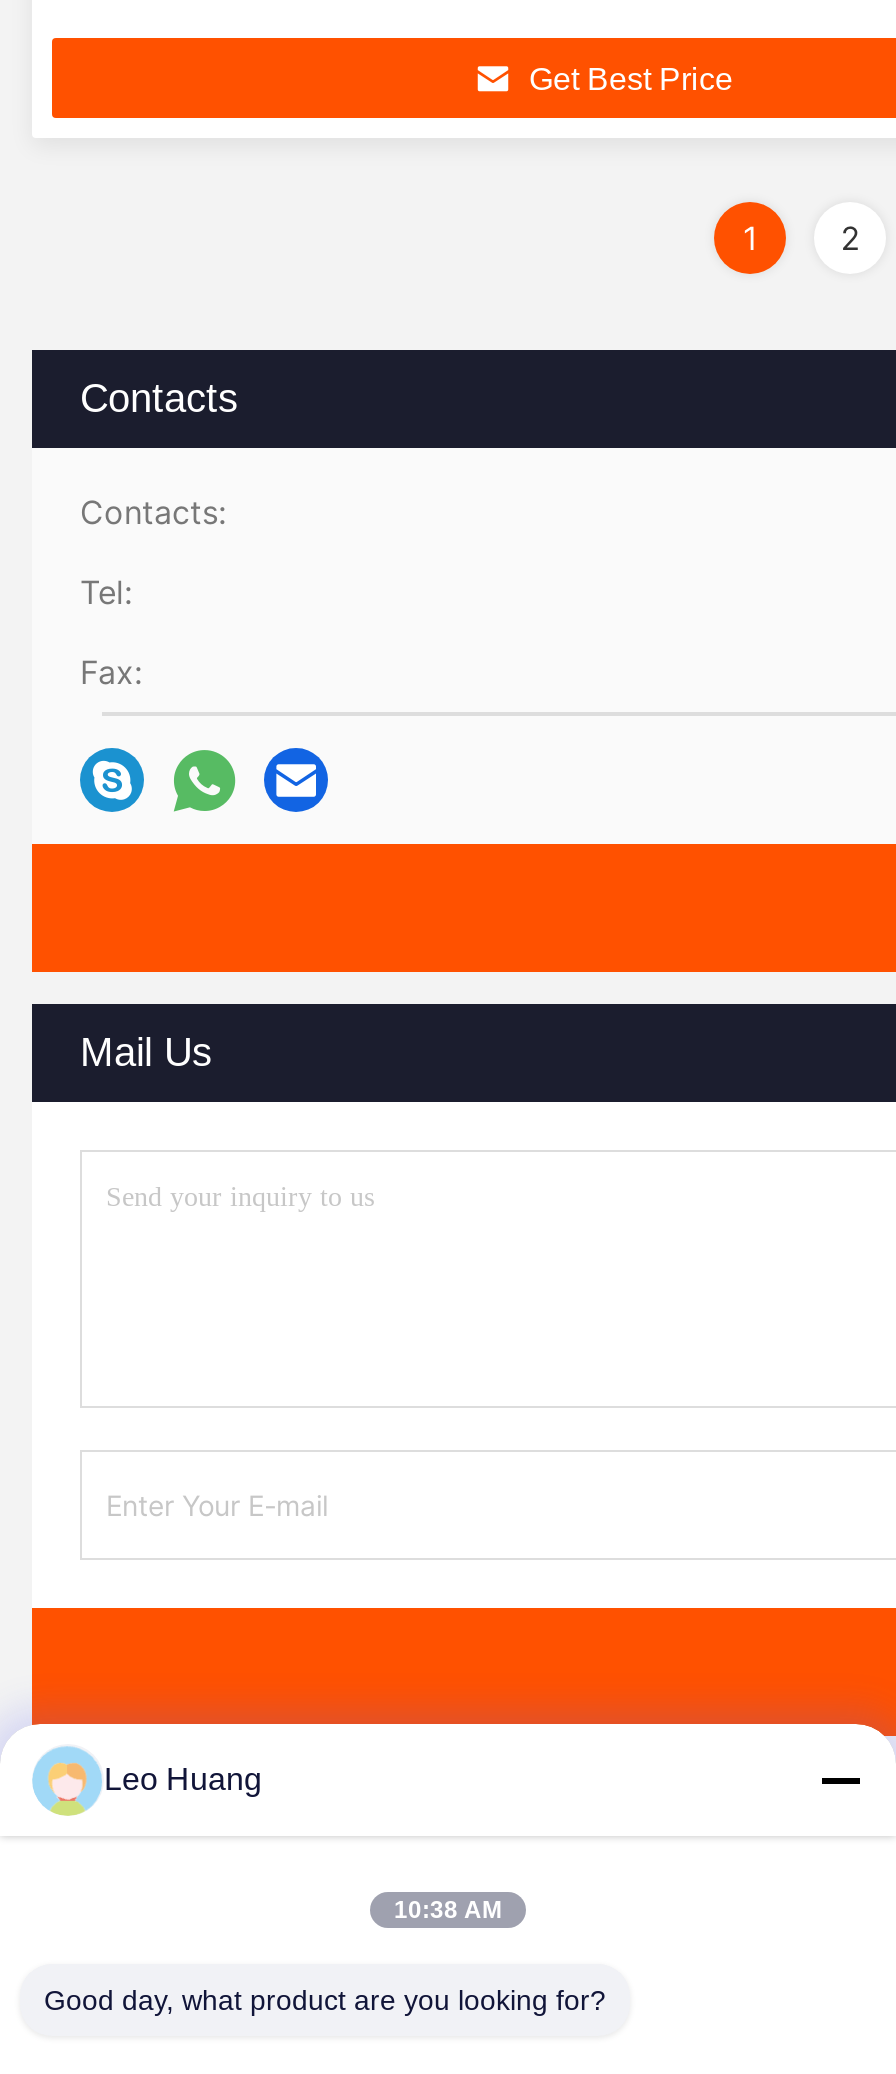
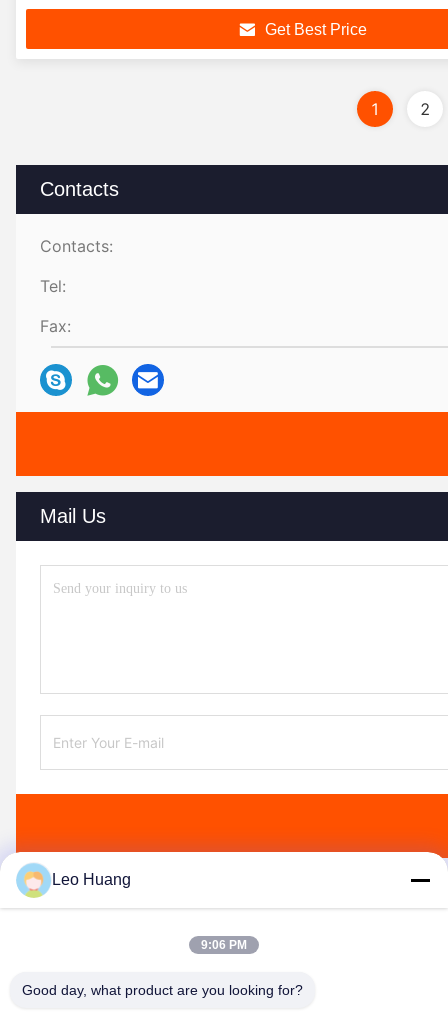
[394,1896,502,1924] 10:38 AM -> [201,938,247,952] 9:06 PM

